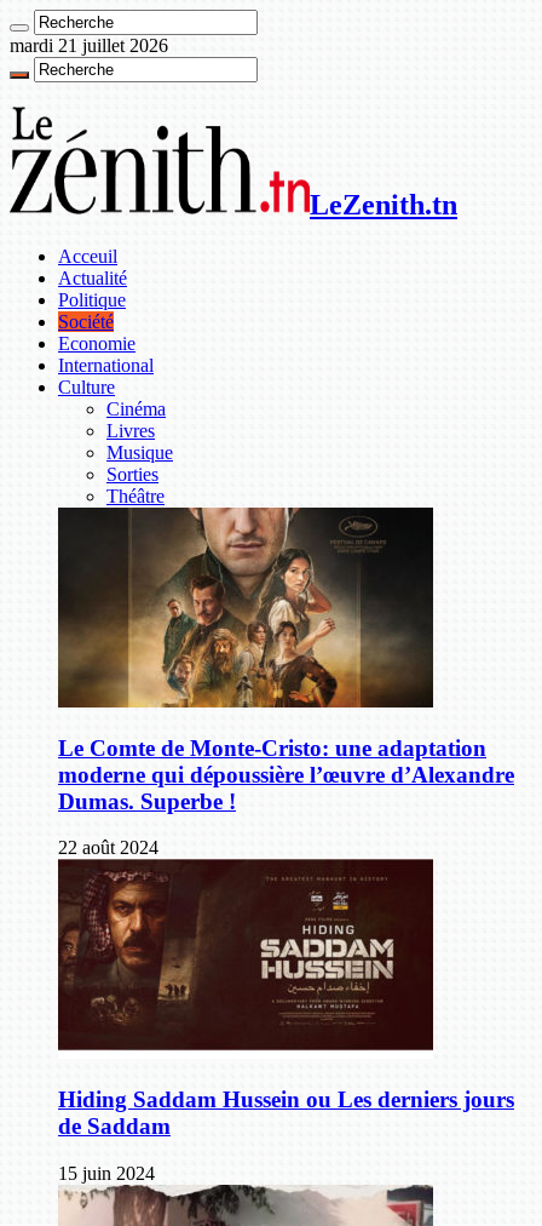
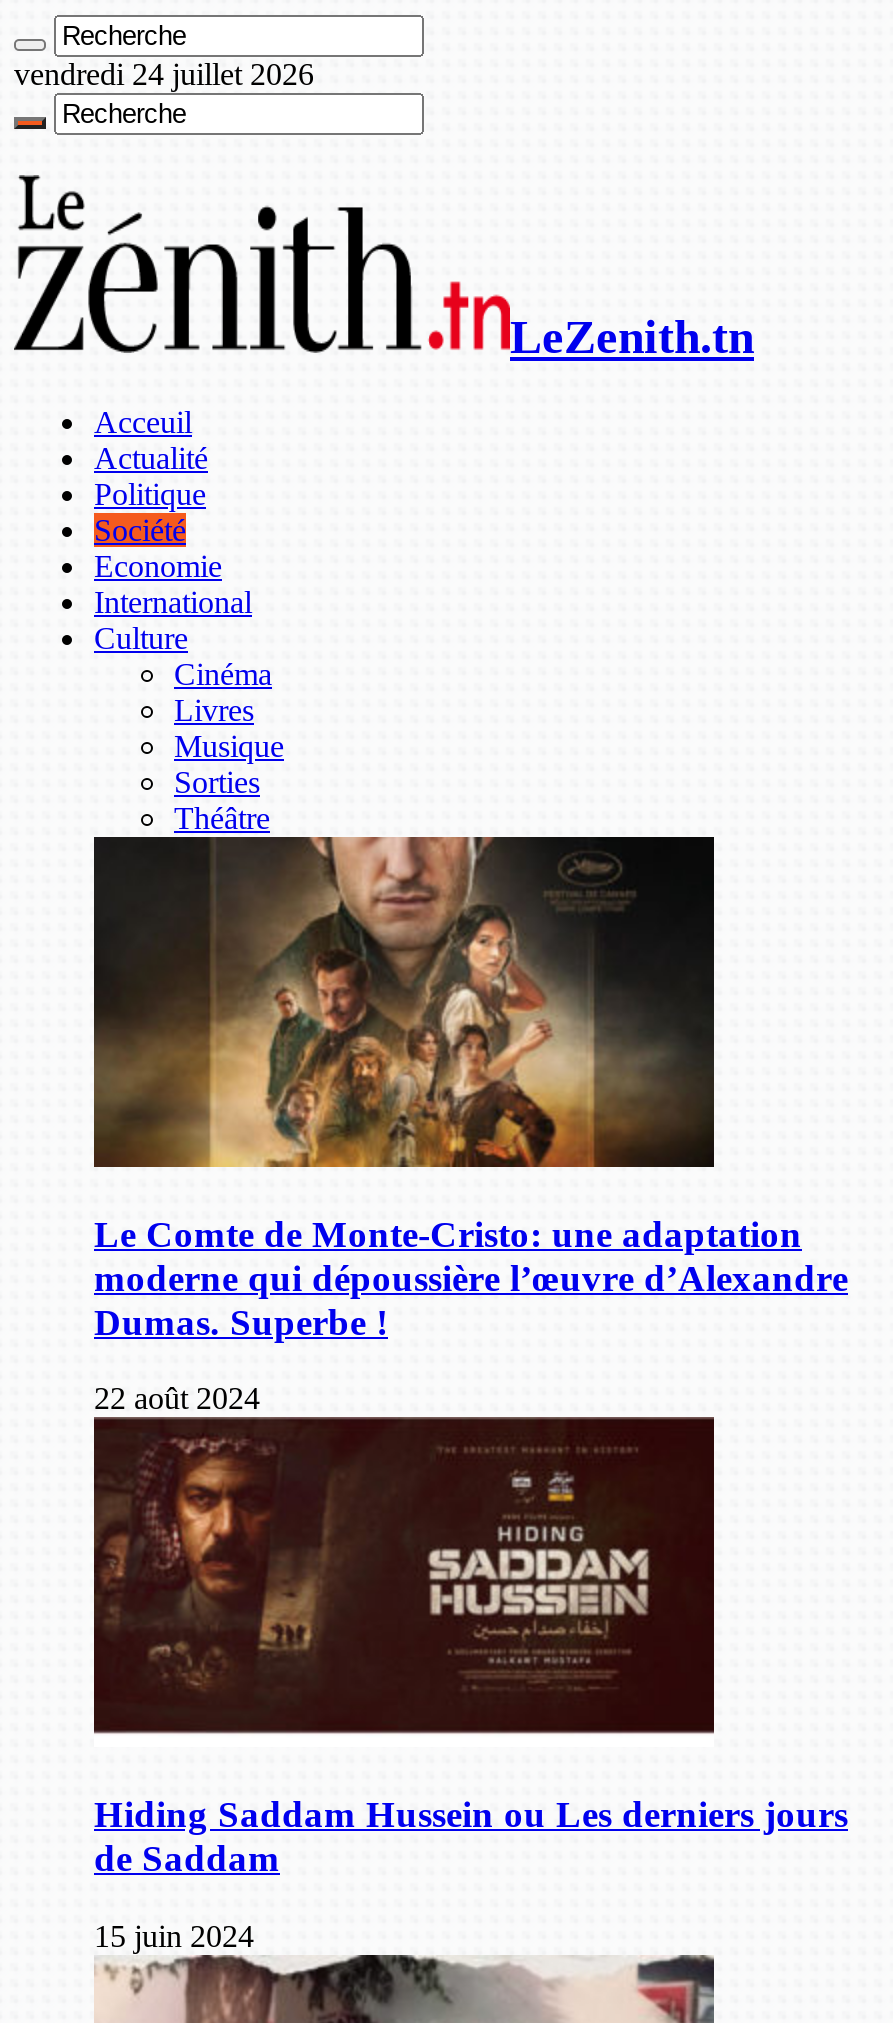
[10,35,168,56] mardi 21 juillet 2026 -> [14,57,314,91] vendredi 24 juillet 2026

